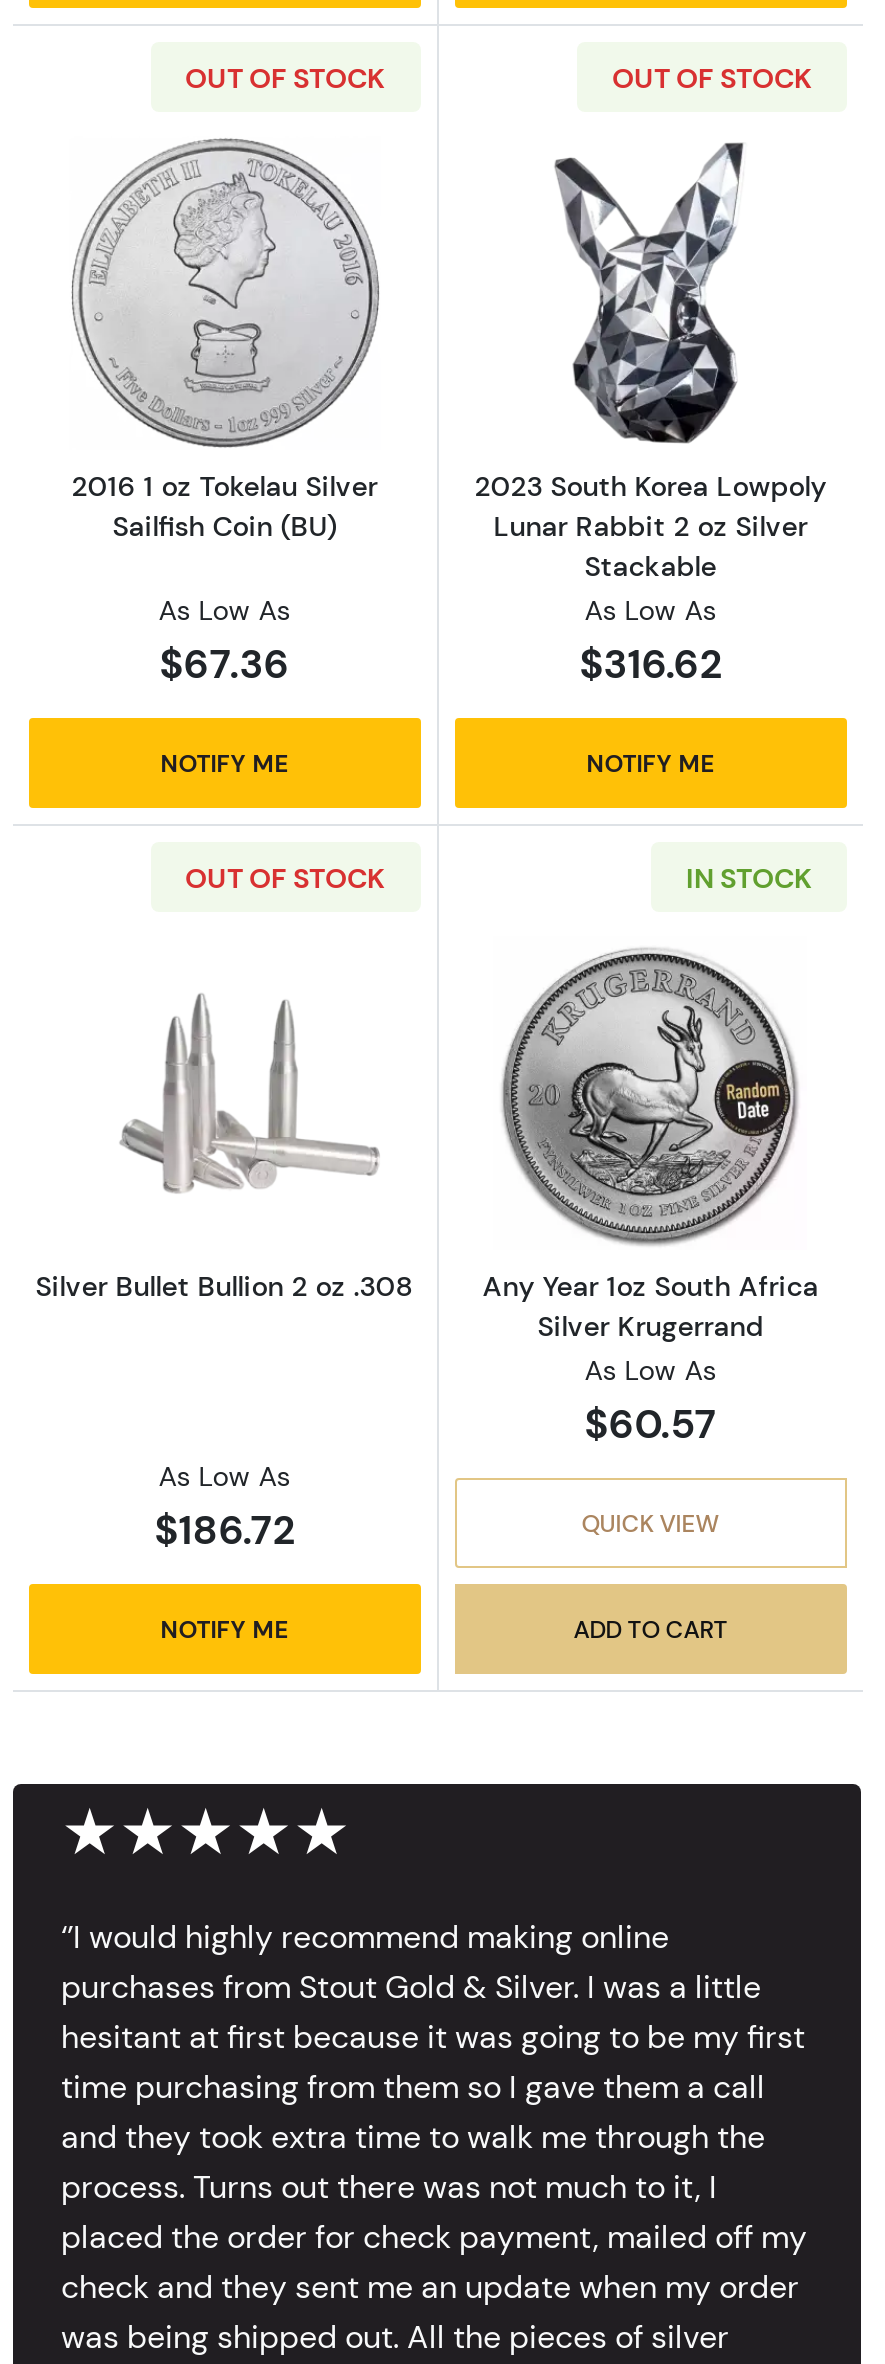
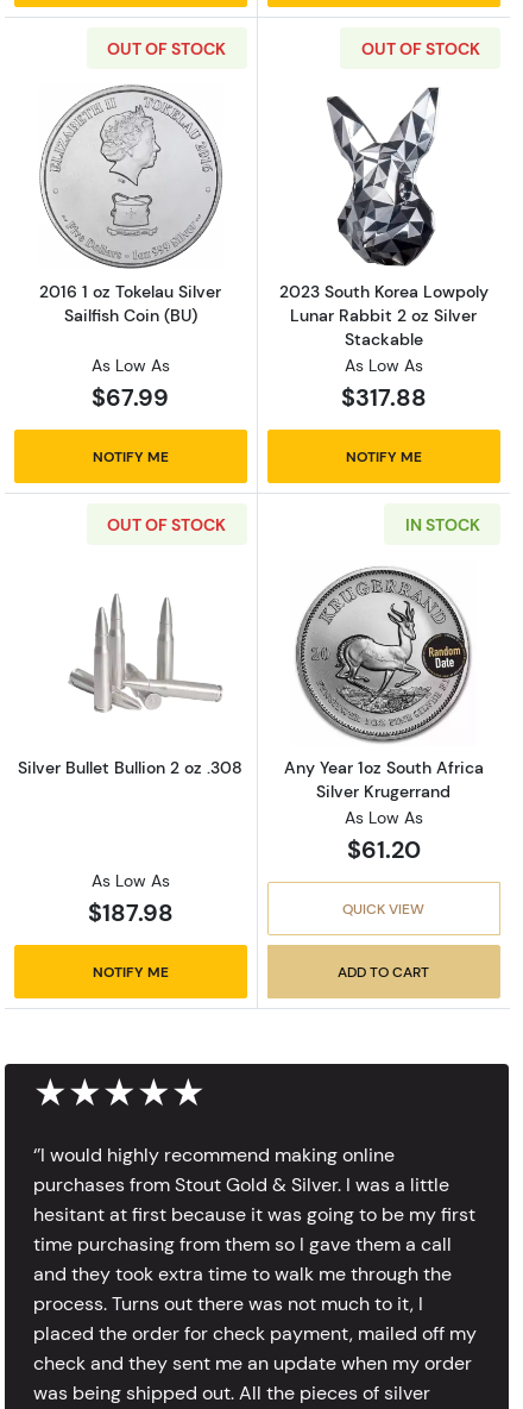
[159,639,289,689] $67.36 -> [92,382,169,412] $67.99
[579,639,721,689] $316.62 -> [341,382,426,412] $317.88
[585,1399,717,1449] $60.57 -> [347,835,421,864] $61.20
[155,1505,295,1555] $186.72 -> [88,898,173,927] $187.98

